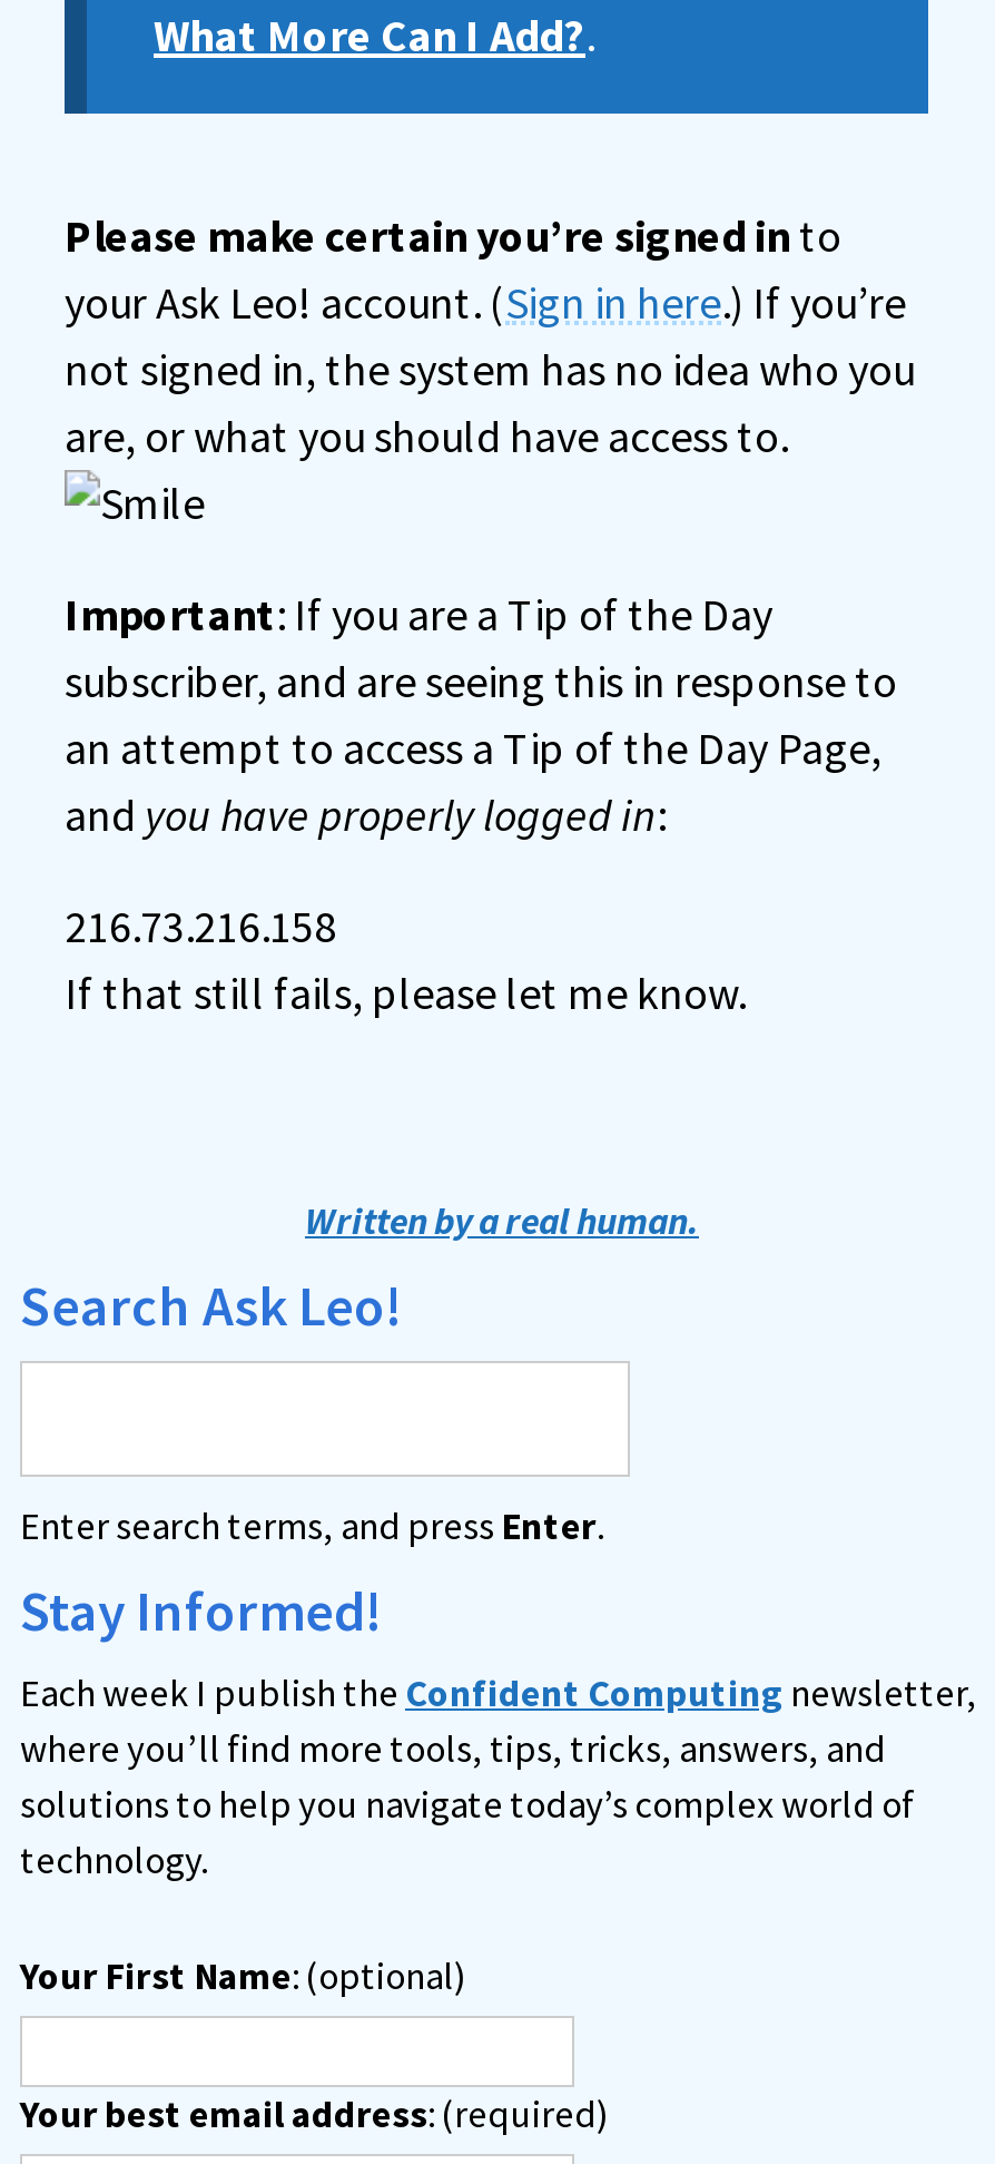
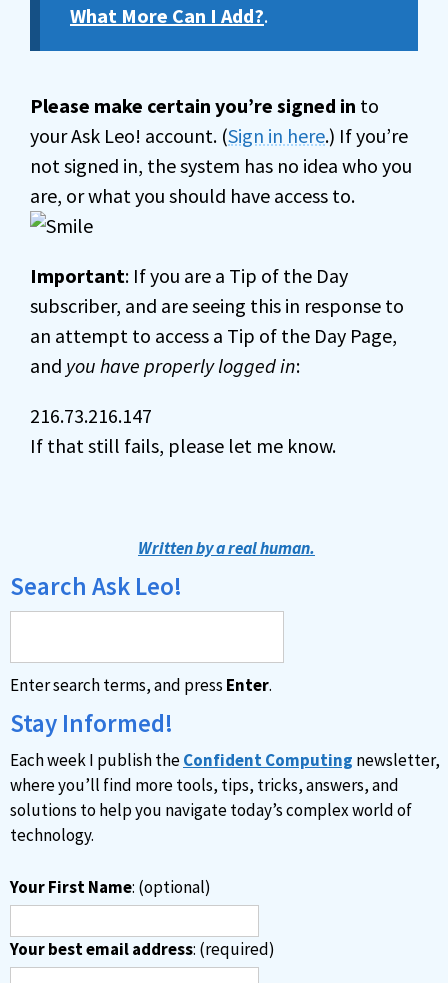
[65,898,336,953] 216.73.216.158 -> [30,403,152,428] 216.73.216.147

